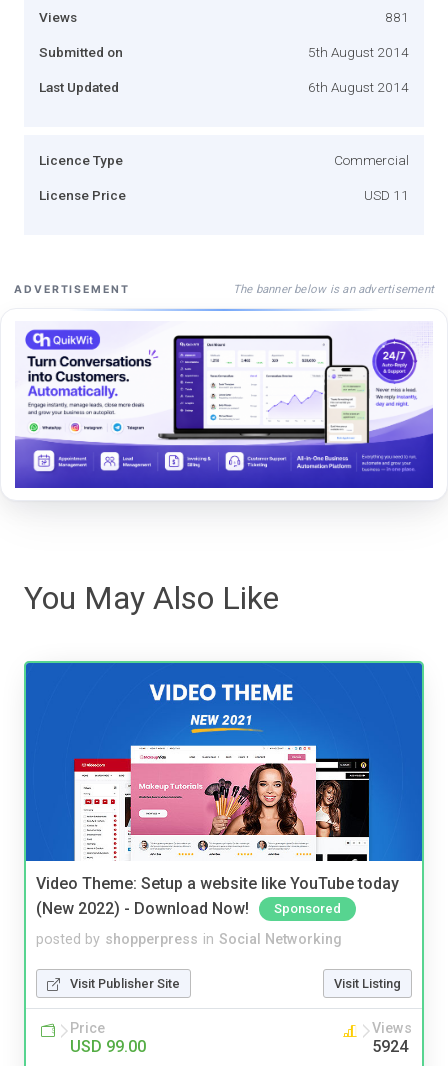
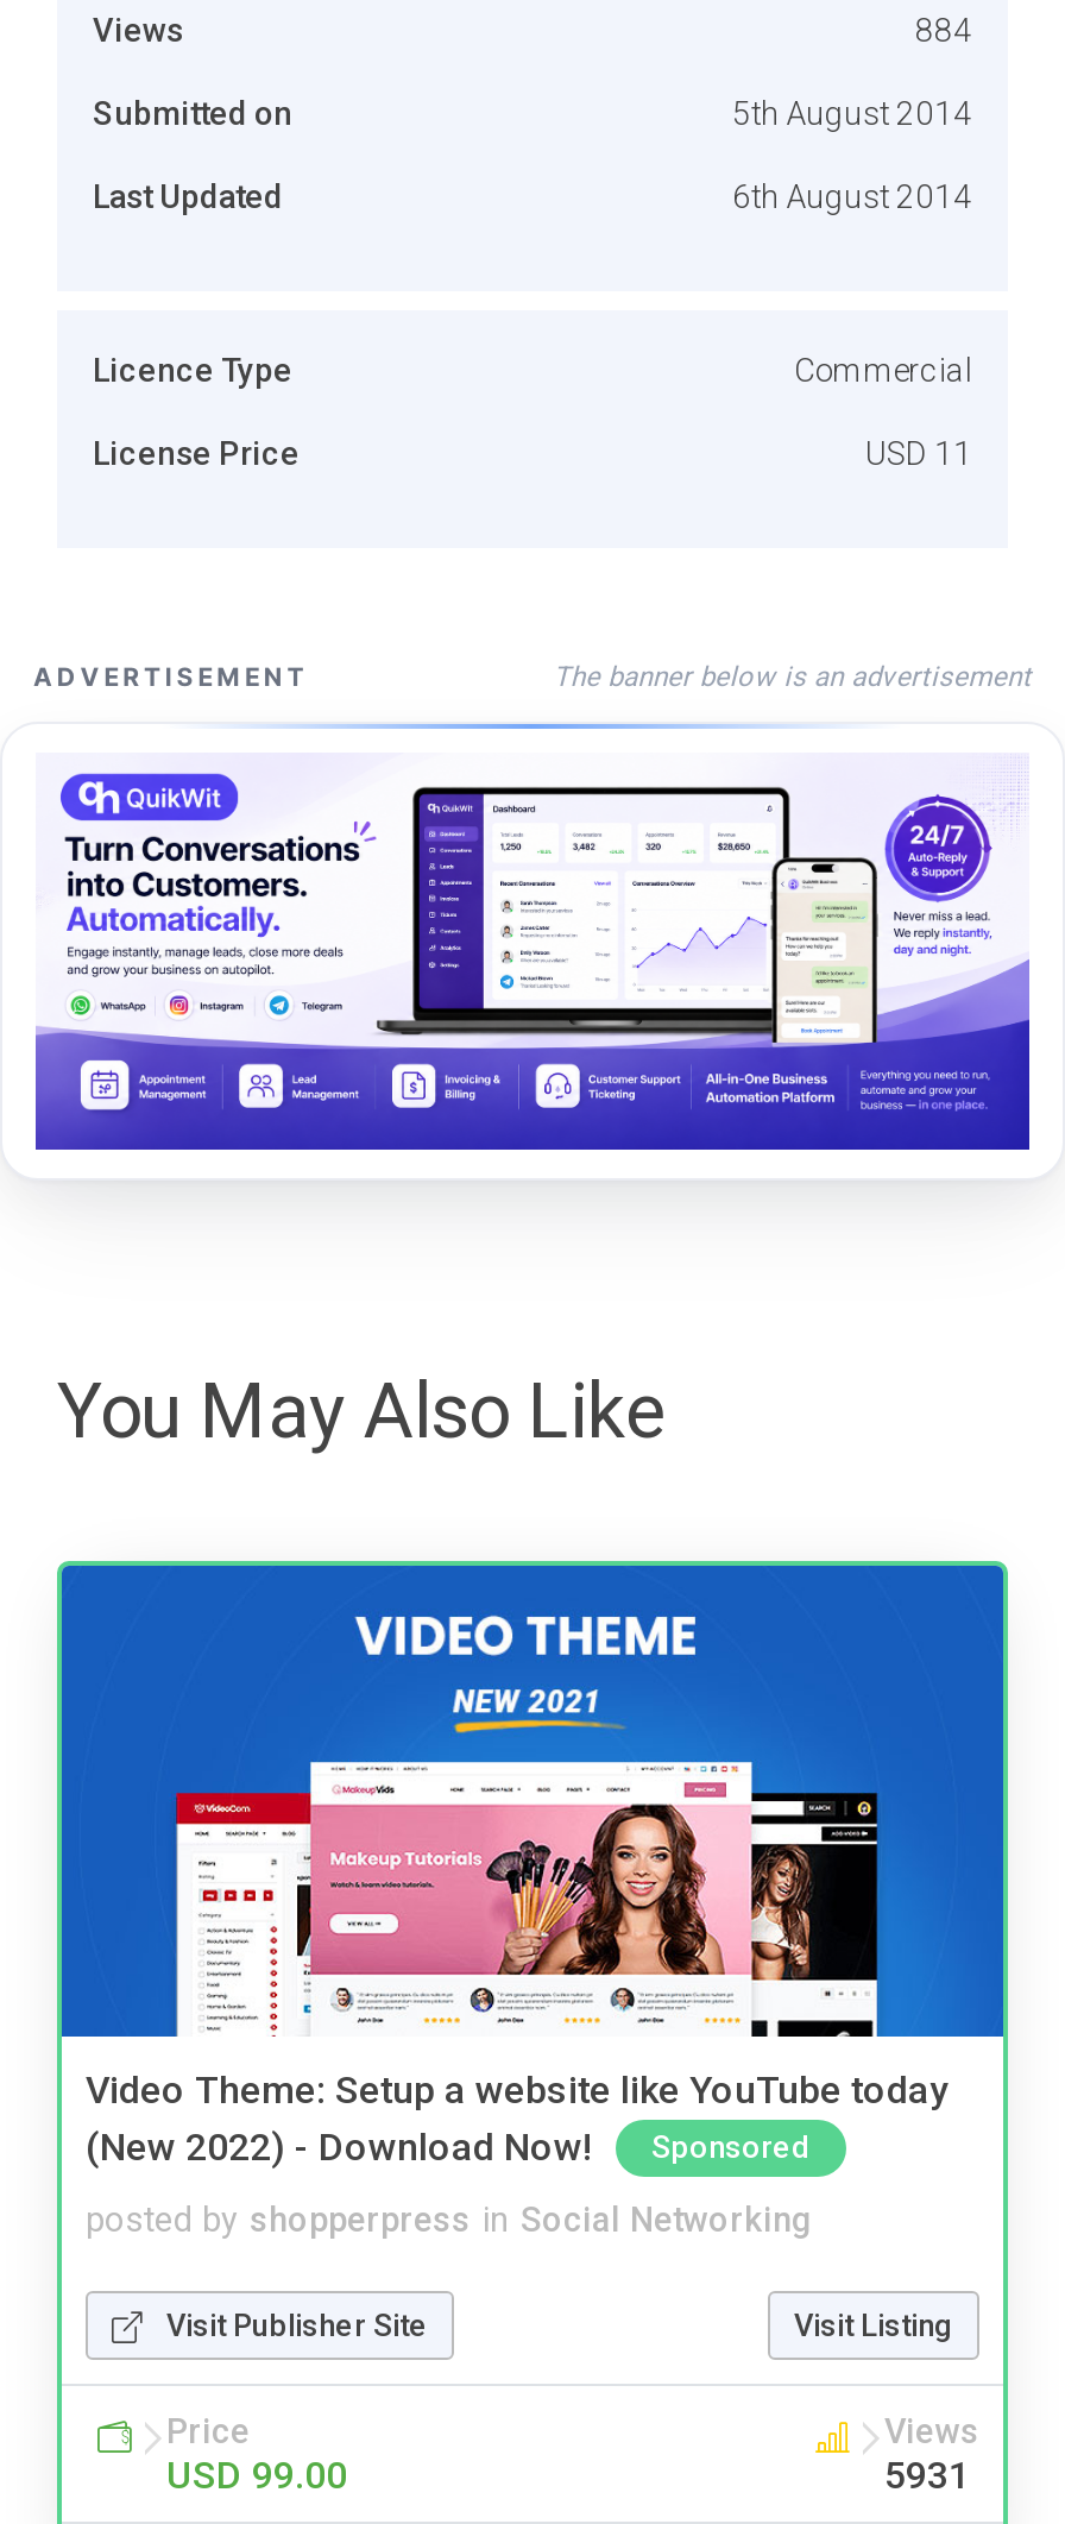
[385,9,409,25] 881 -> [915,10,972,48] 884
[372,1036,408,1055] 5924 -> [884,2454,970,2499] 5931

